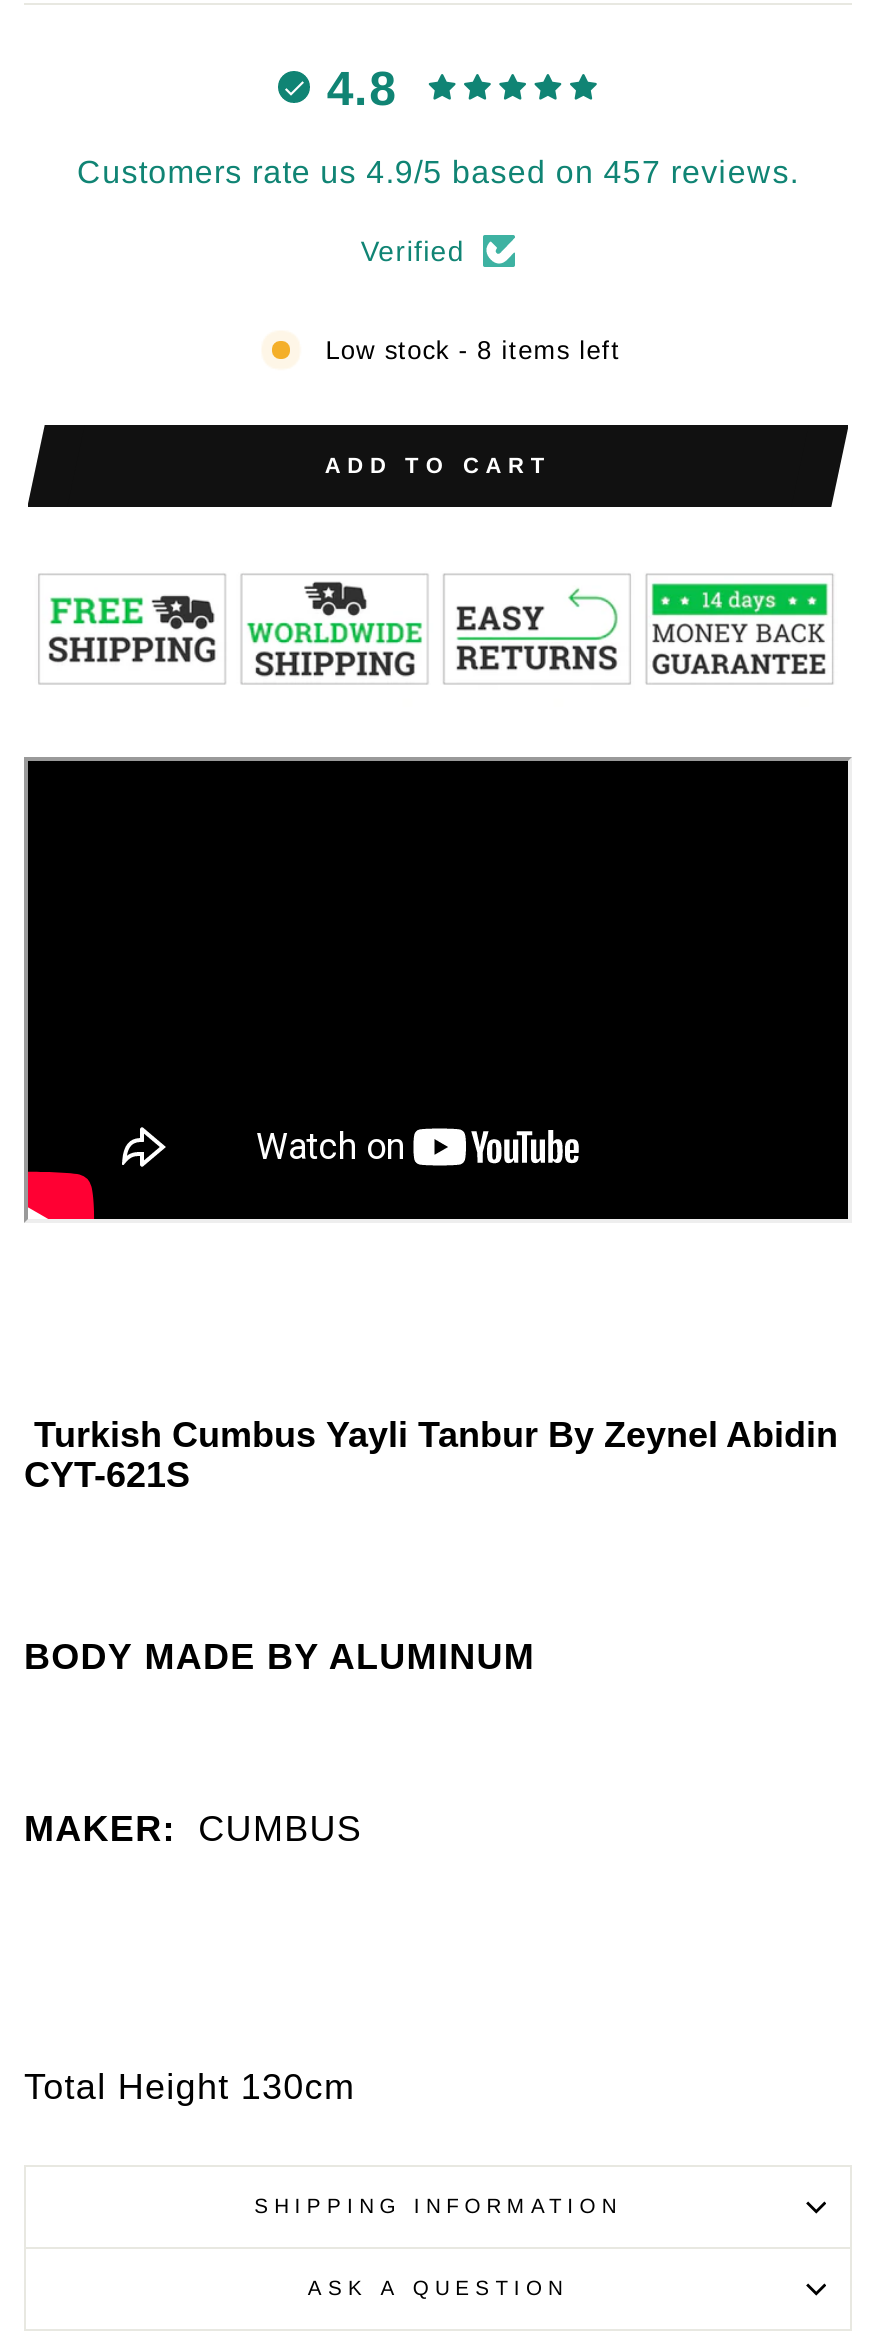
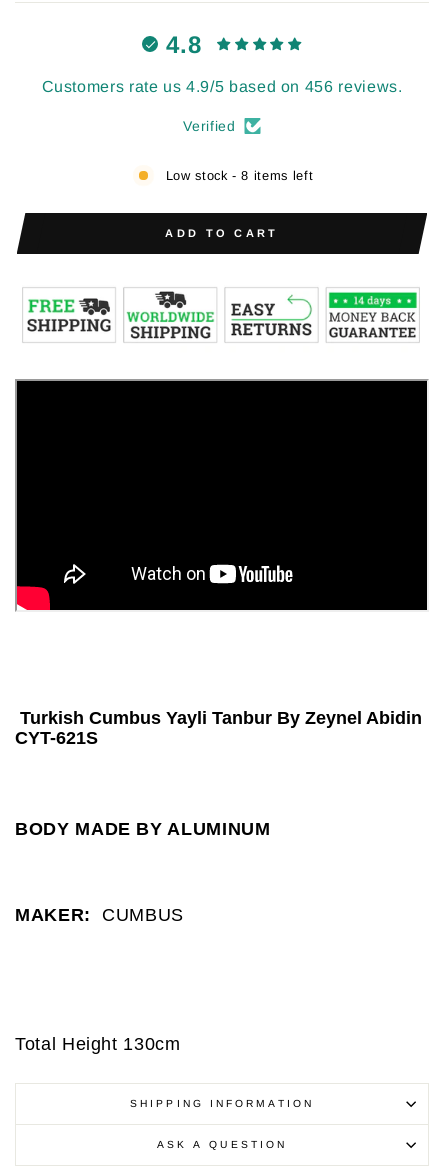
[77,155,799,189] Customers rate us 4.9/5 based on 457 reviews. -> [41,78,402,95] Customers rate us 4.9/5 based on 456 reviews.

